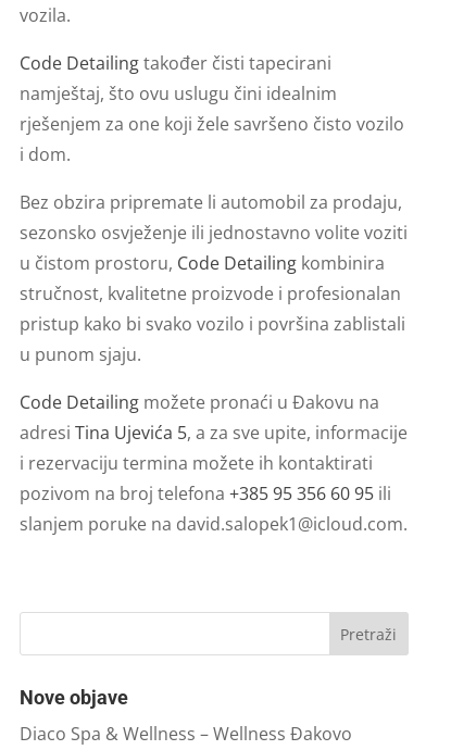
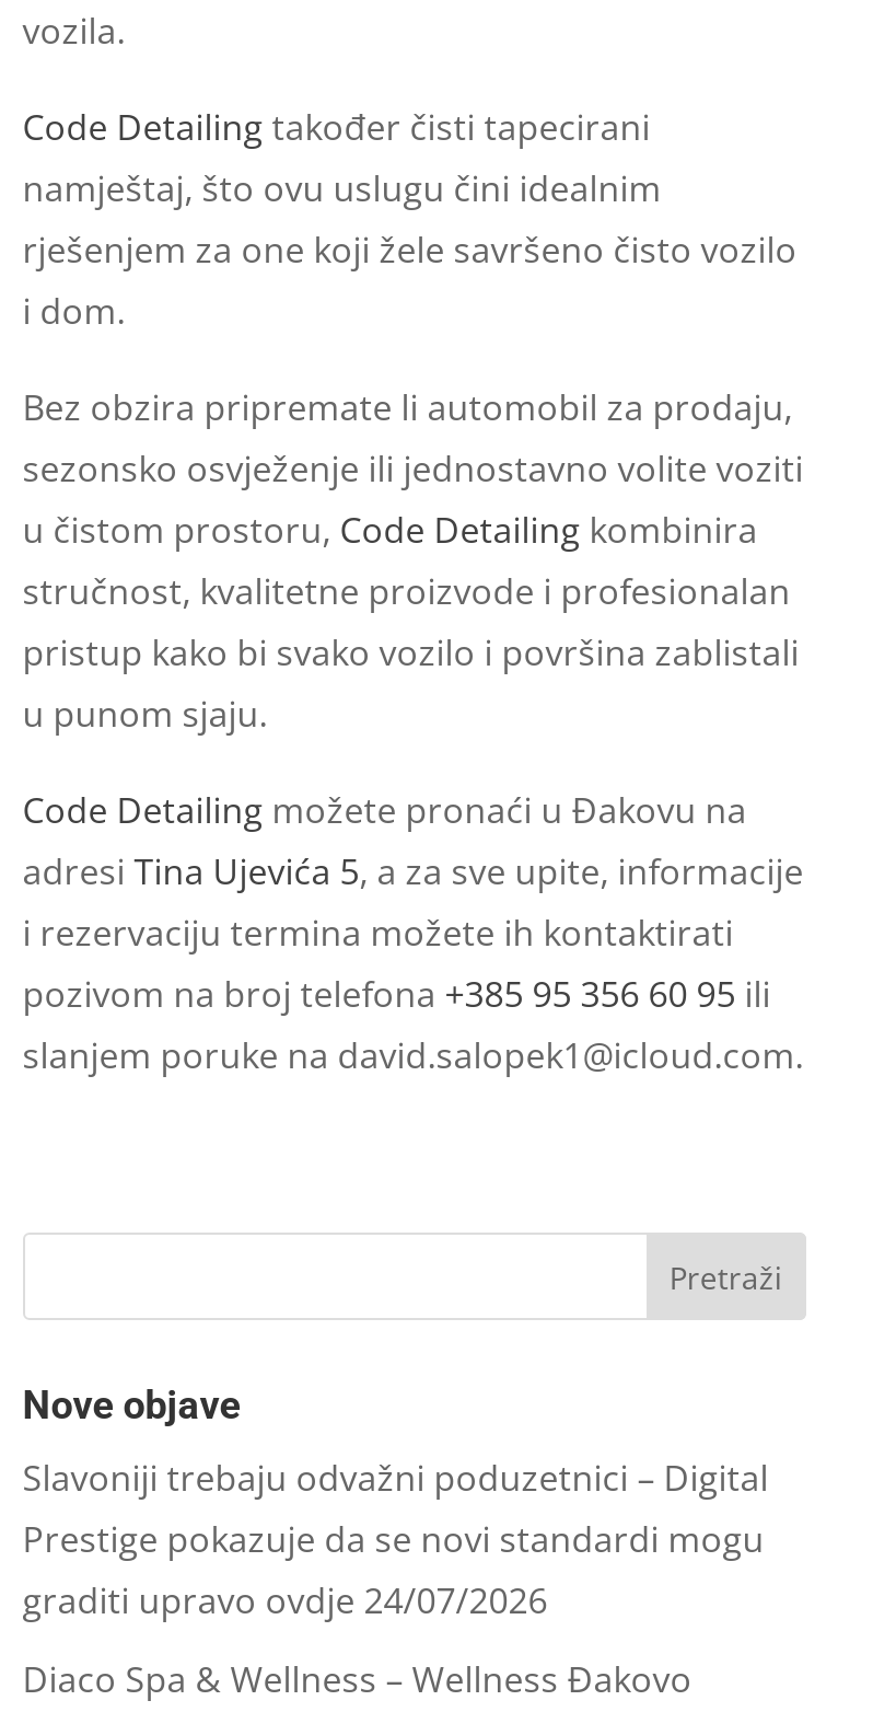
none -> [23,1453,769,1624] Slavoniji trebaju odvažni poduzetnici – Digital | Prestige pokazuje da se novi standardi mogu | graditi upravo ovdje 24/07/2026

